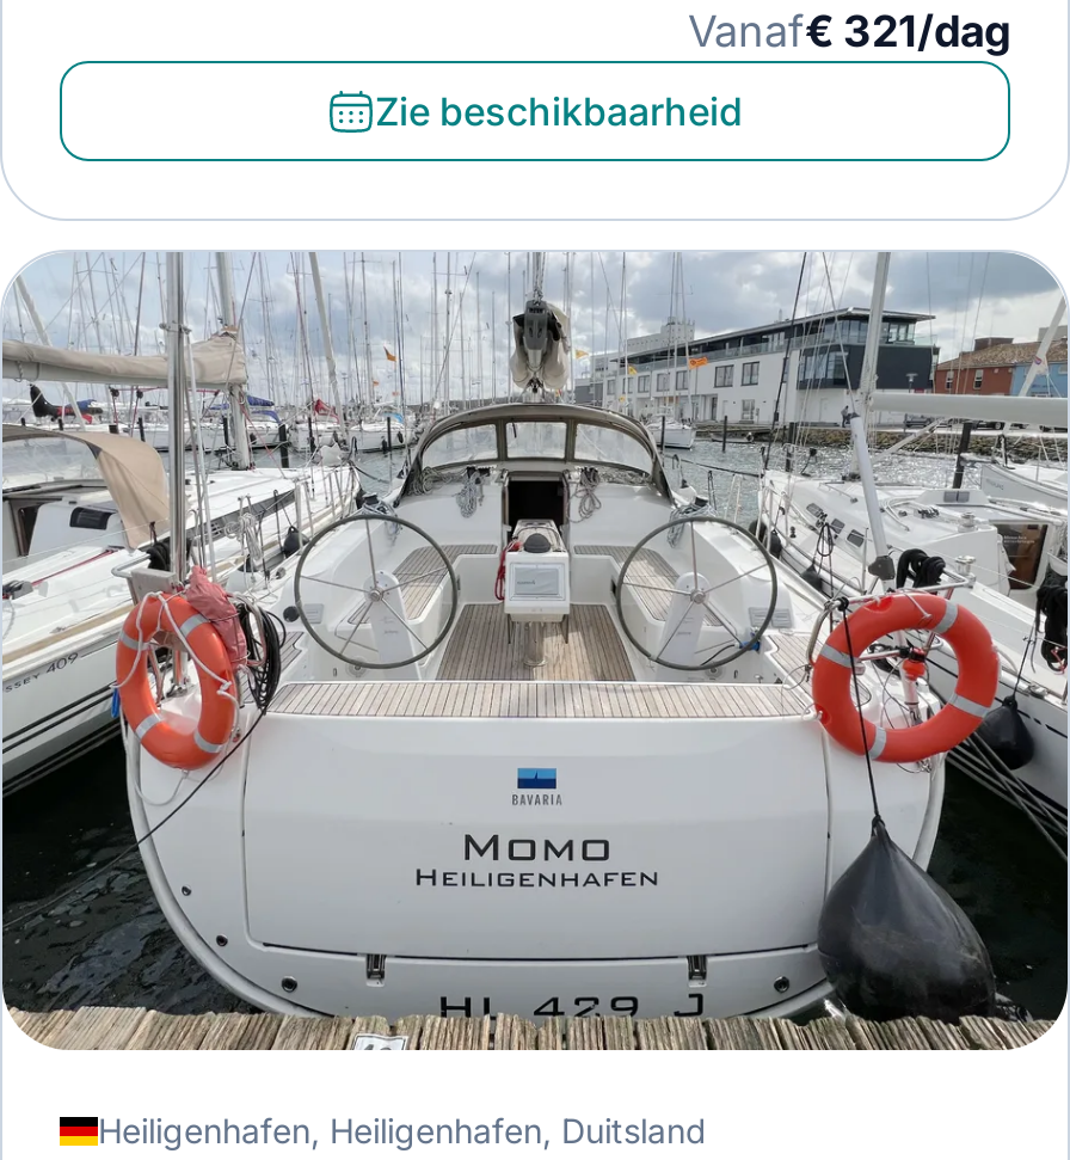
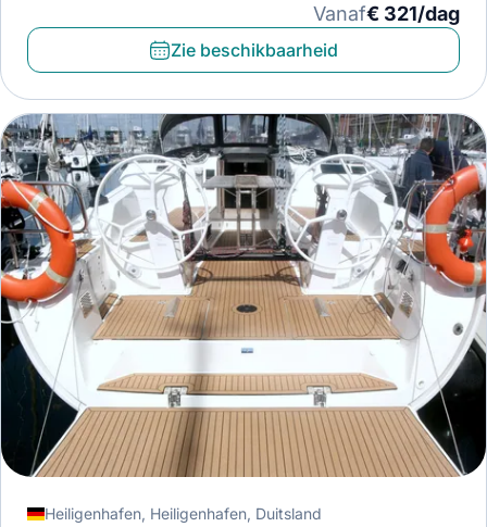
[7,251,1063,1054] [image] -> [3,113,484,477] [image]

